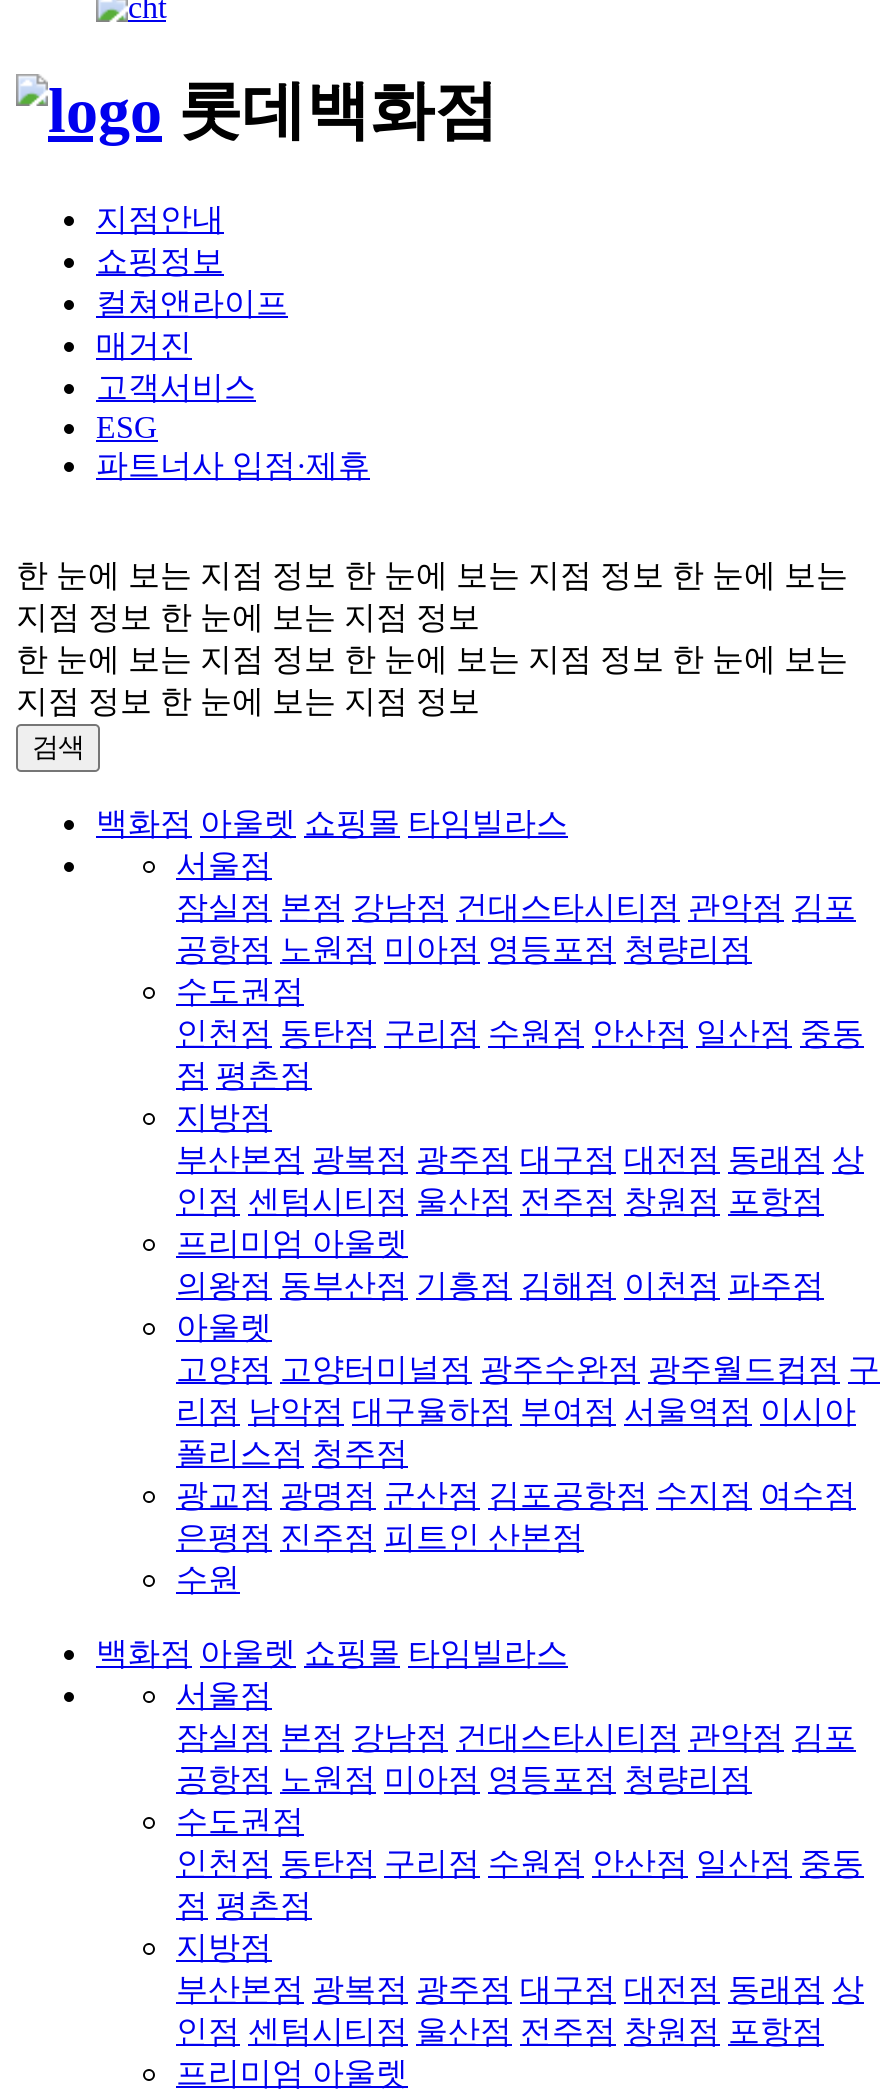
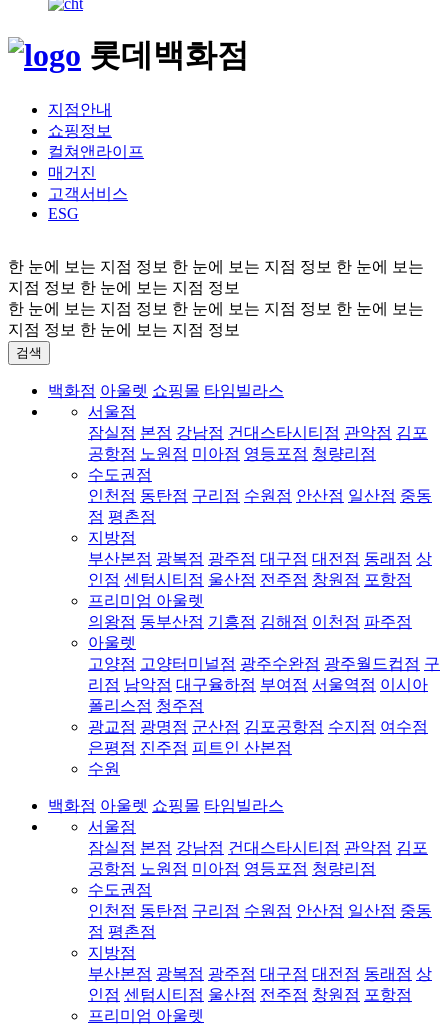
[96,448,370,482] 파트너사 입점·제휴 -> none

